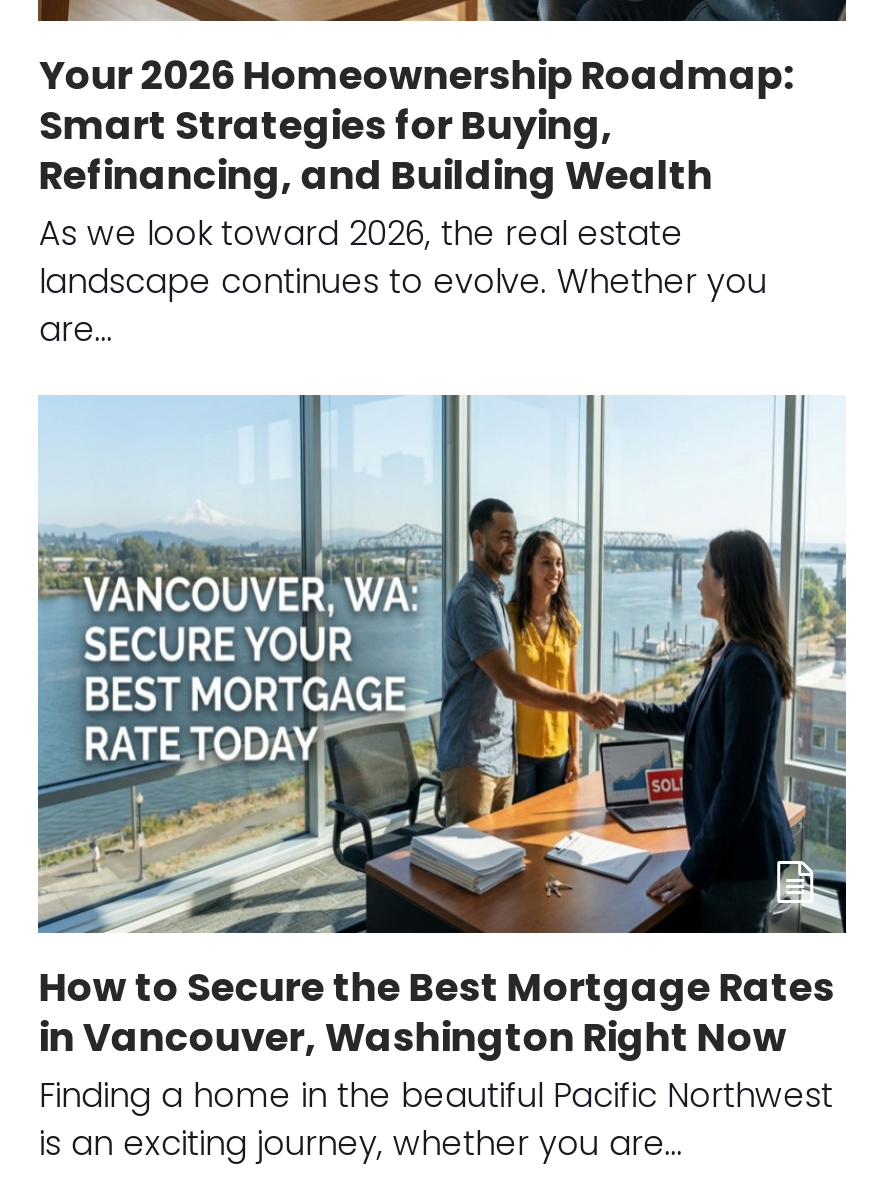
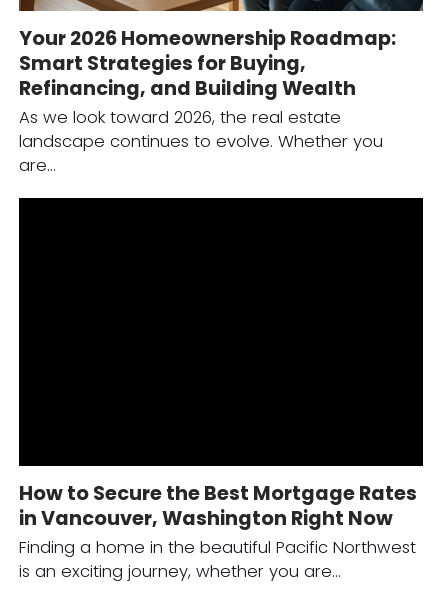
[36,394,848,936] [image] -> none

